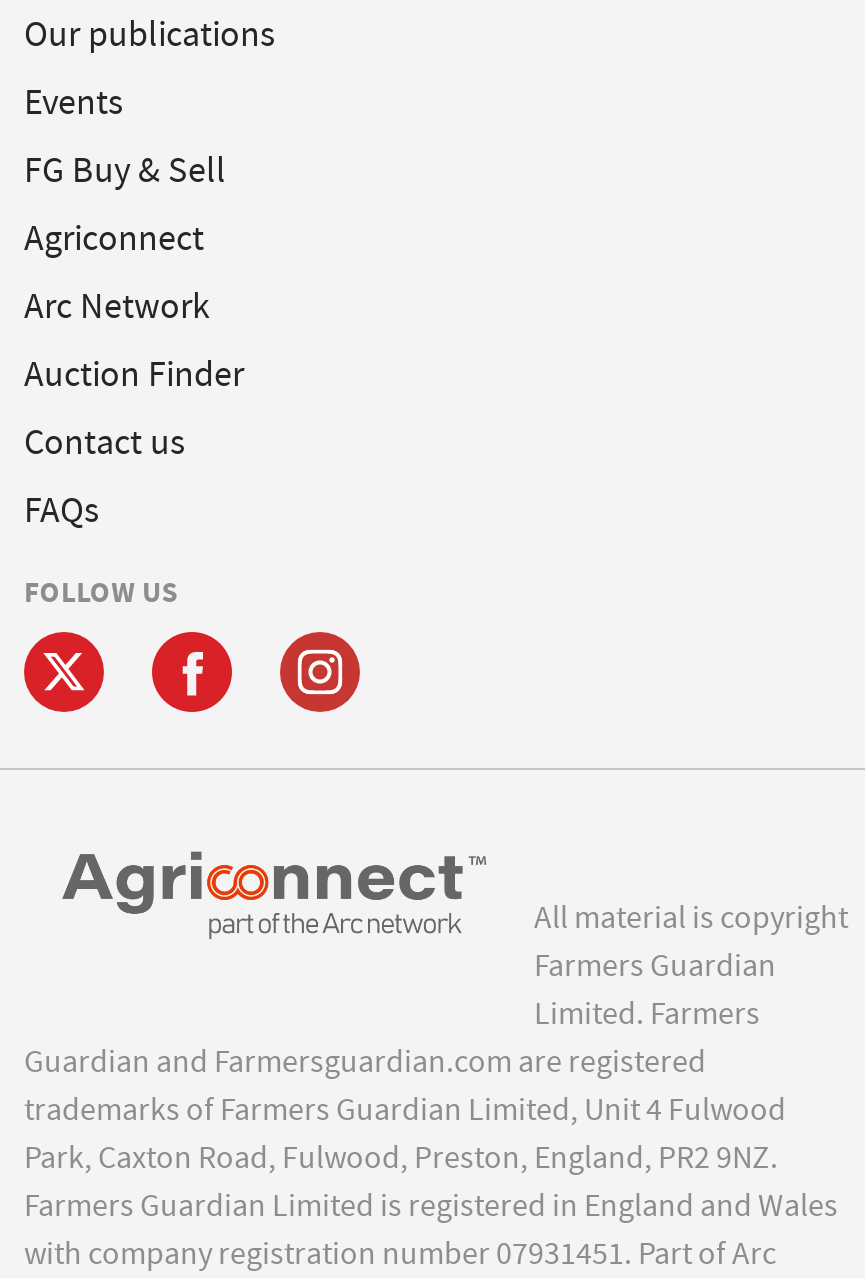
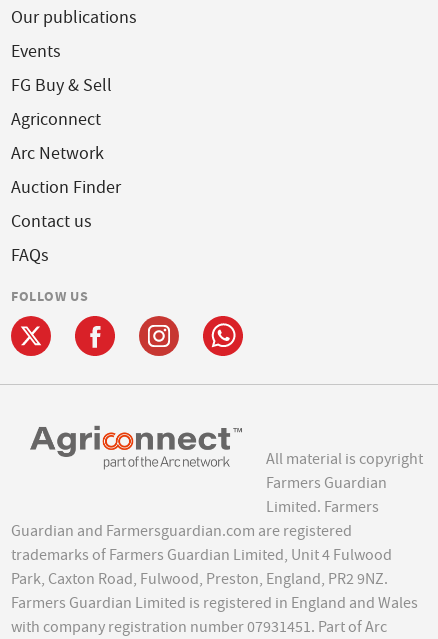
none -> [202,315,244,357] [image]

